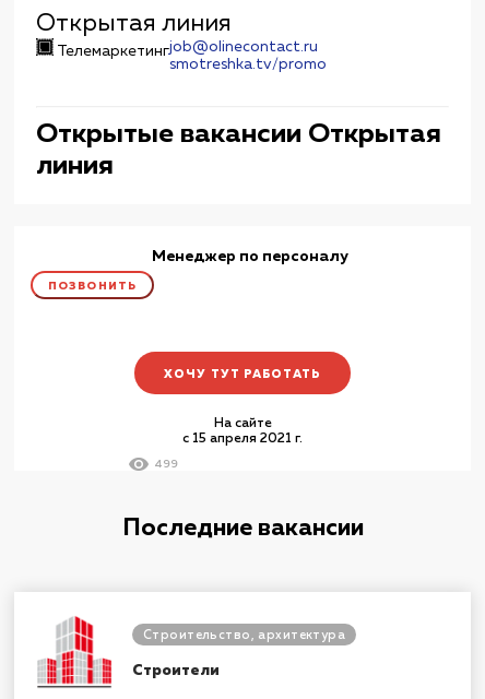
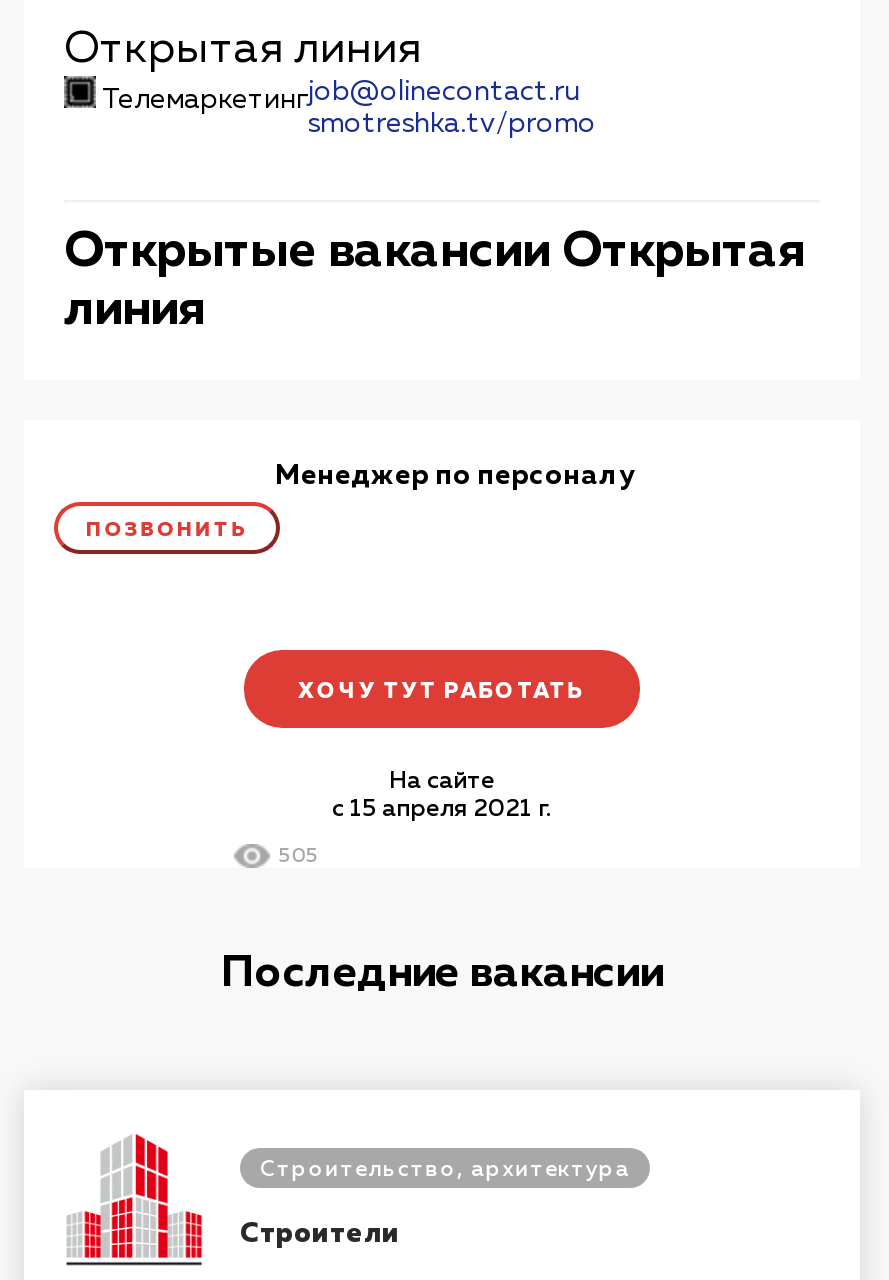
[153,458,179,469] 499 -> [279,845,319,865] 505

